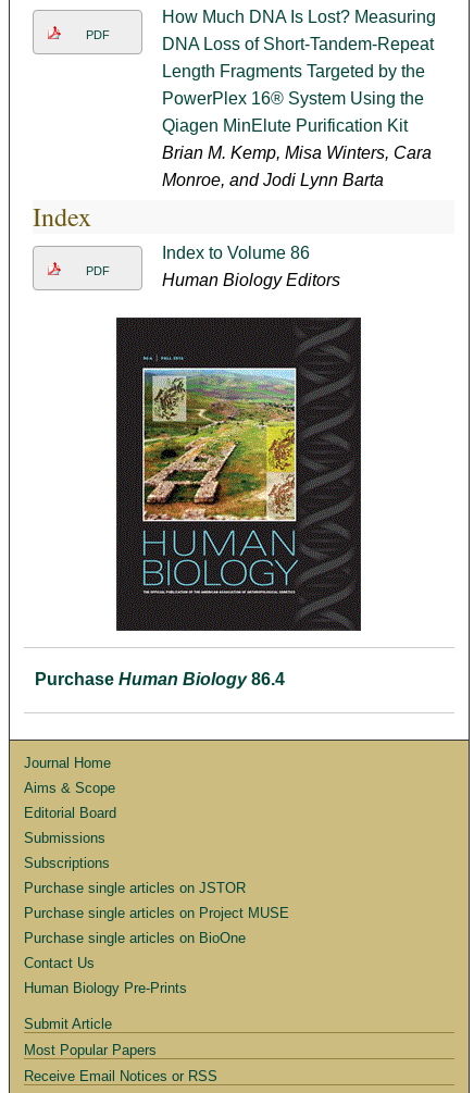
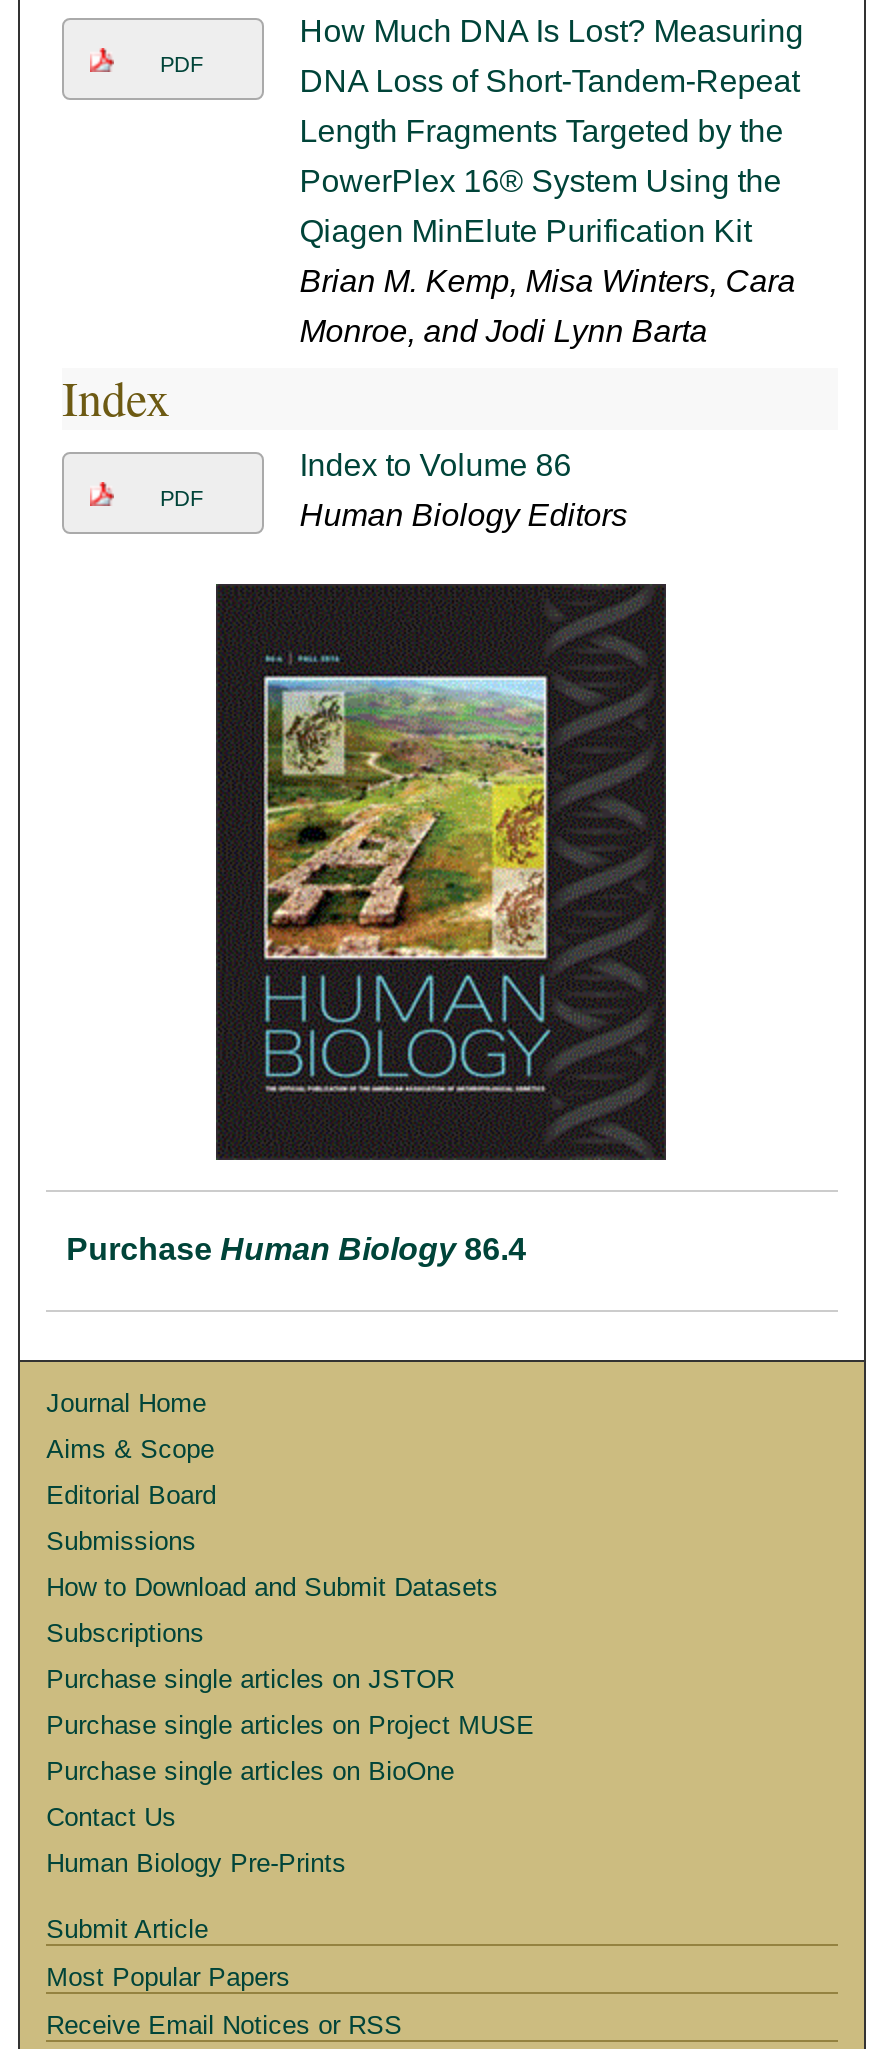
none -> [46,1572,498,1602] How to Download and Submit Datasets

